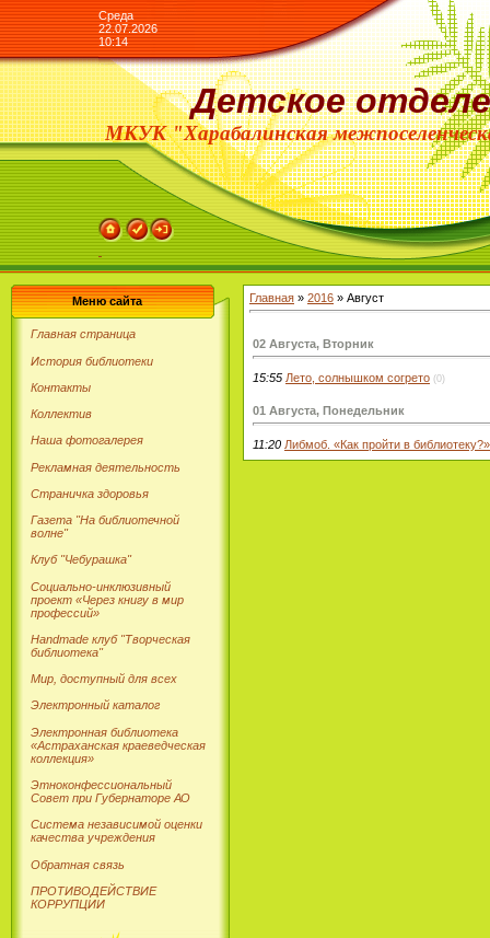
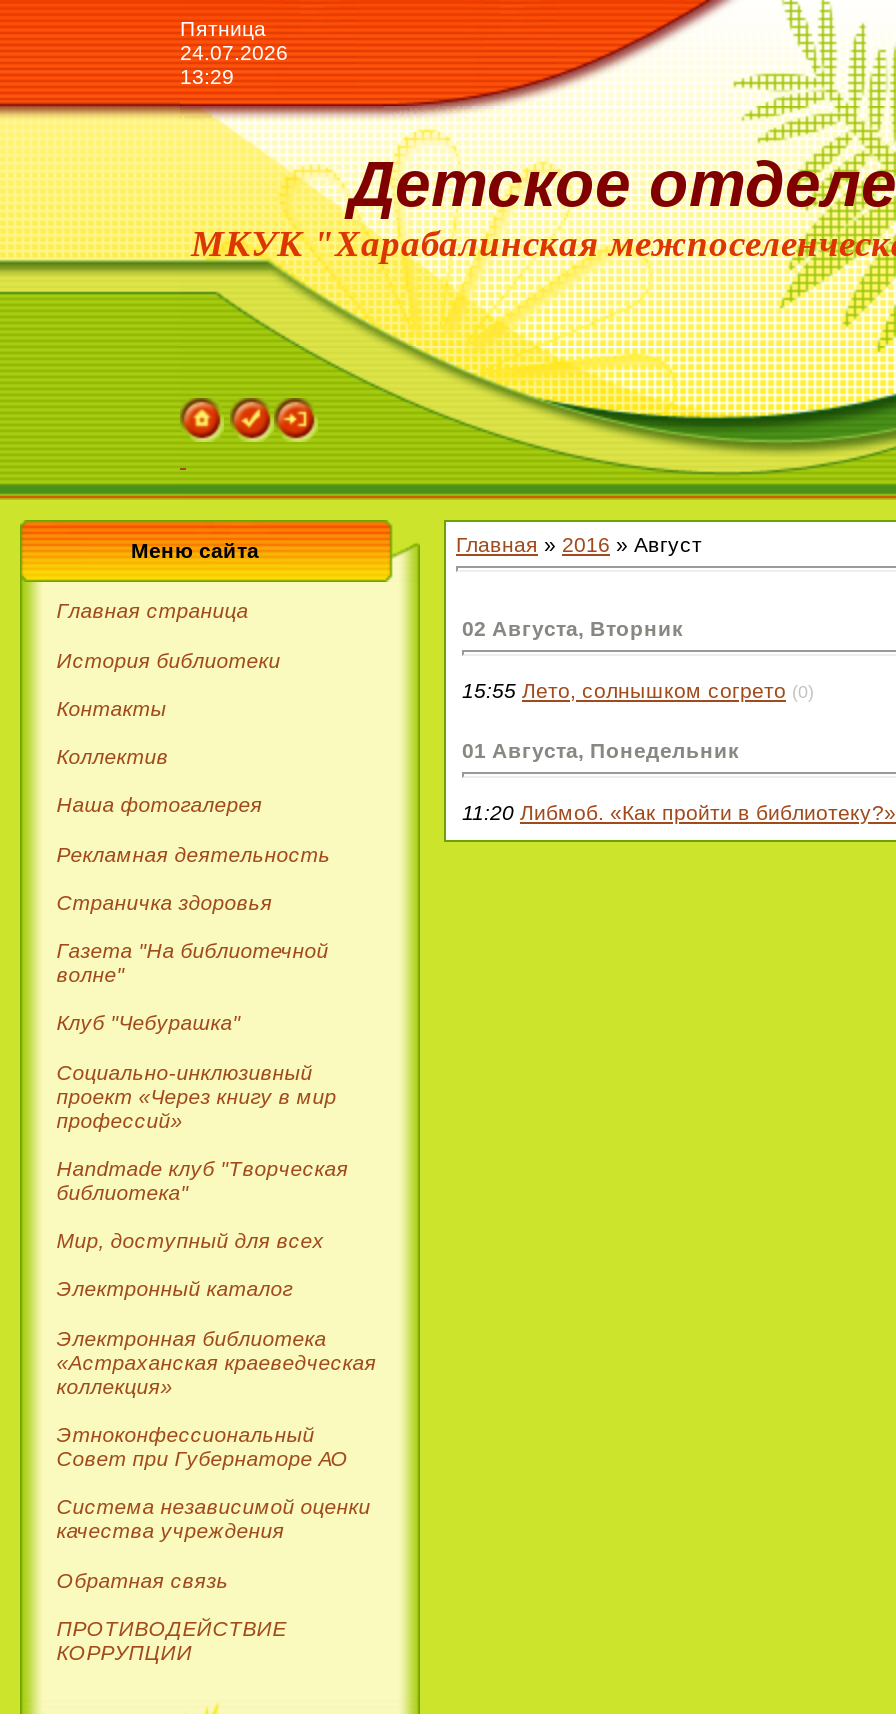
[98,9,157,48] Среда | 22.07.2026 | 10:14 -> [180,16,288,88] Пятница | 24.07.2026 | 13:29

